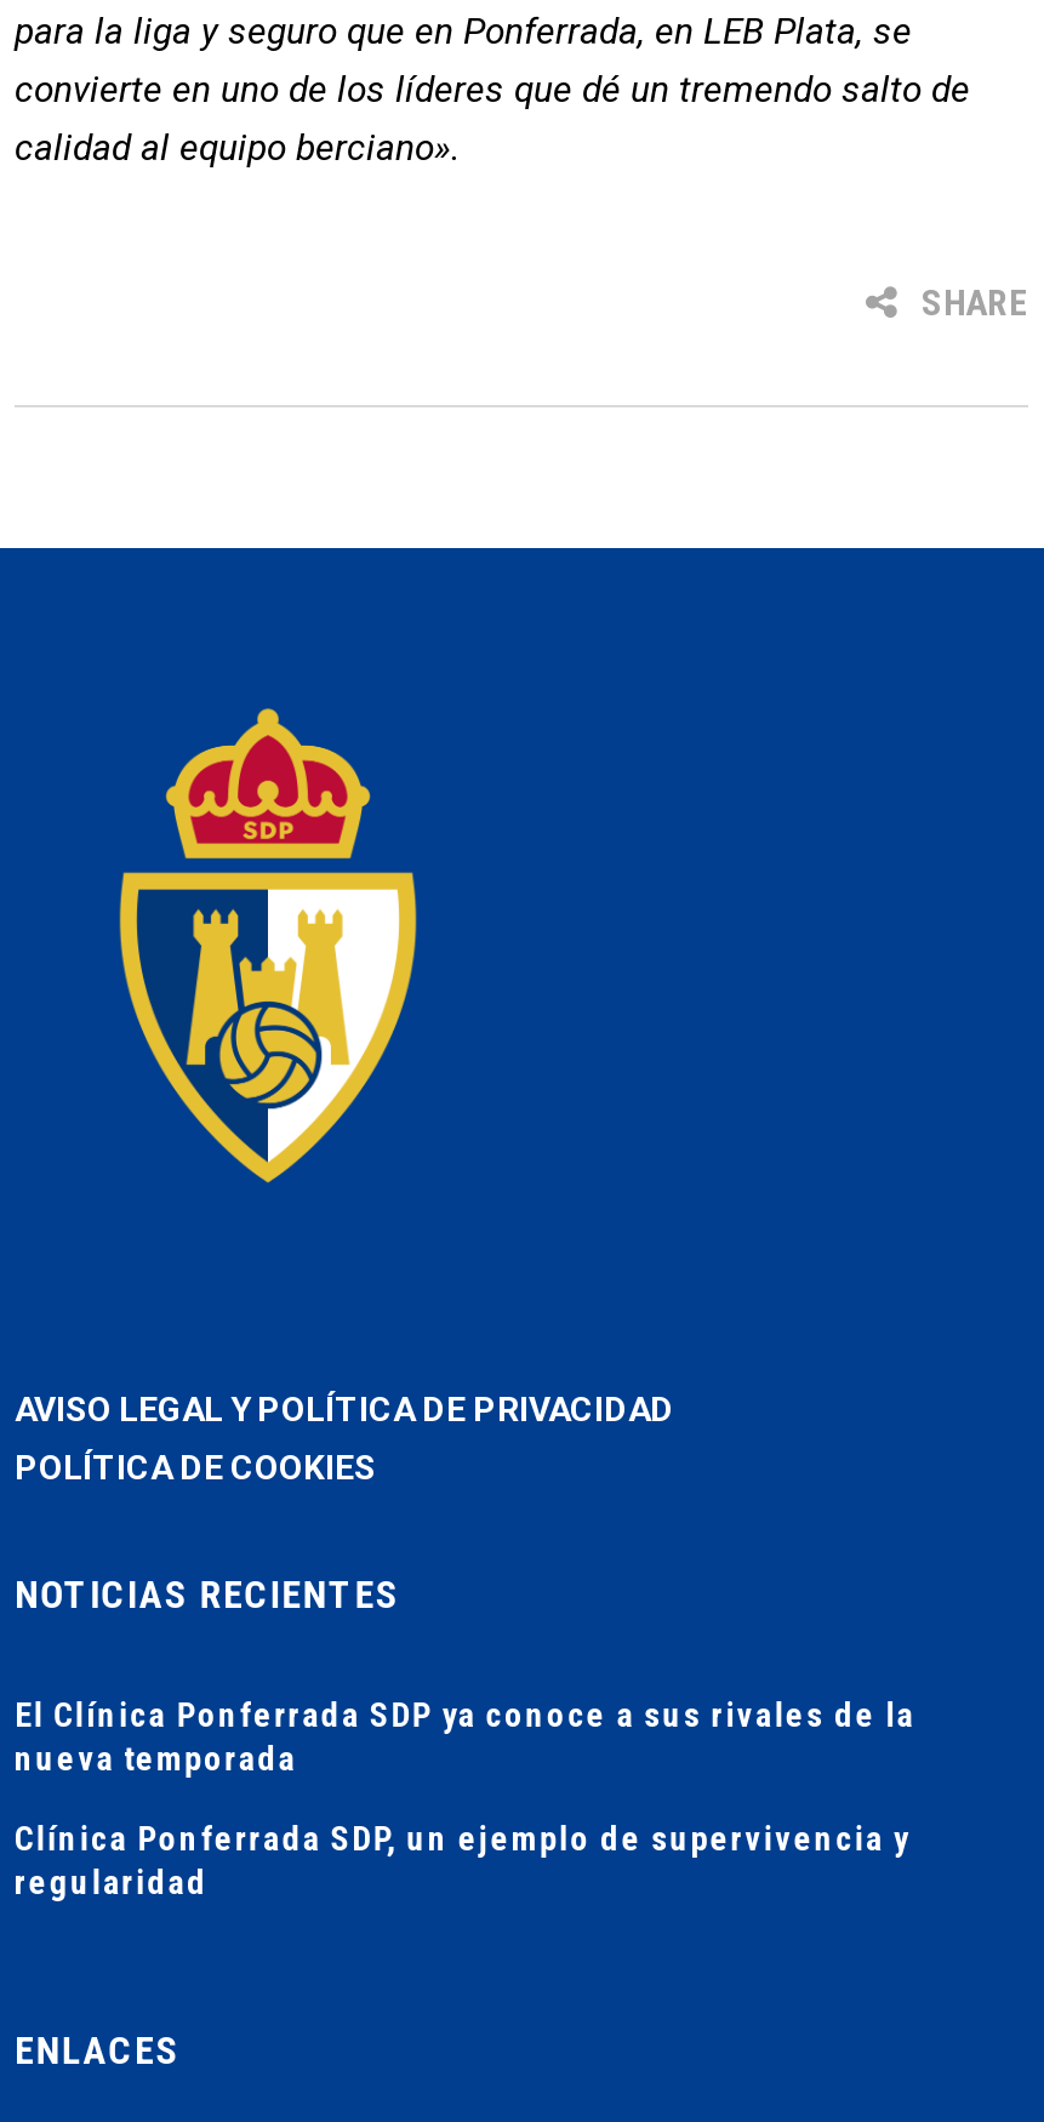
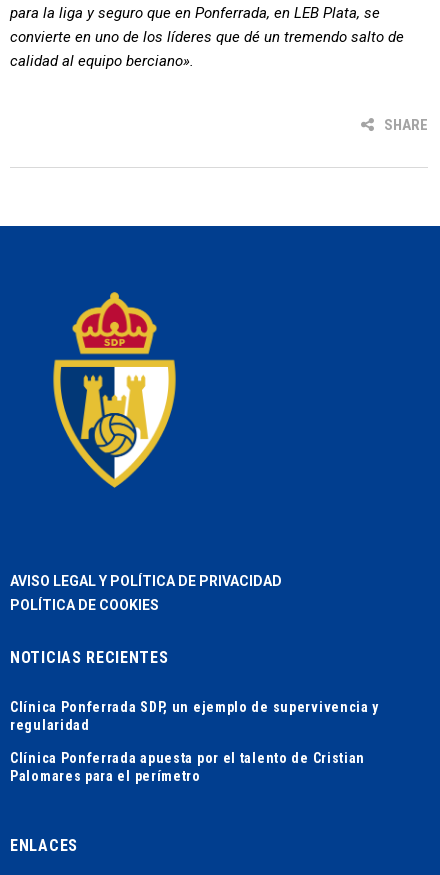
[15,1696,915,1779] El Clínica Ponferrada SDP ya conoce a sus rivales de la | nueva temporada -> none
moved [15,1820,910,1903] -> [10,699,379,733]: Clínica Ponferrada SDP, un ejemplo de supervivencia y | regularidad
none -> [10,750,365,784] Clínica Ponferrada apuesta por el talento de Cristian | Palomares para el perímetro

